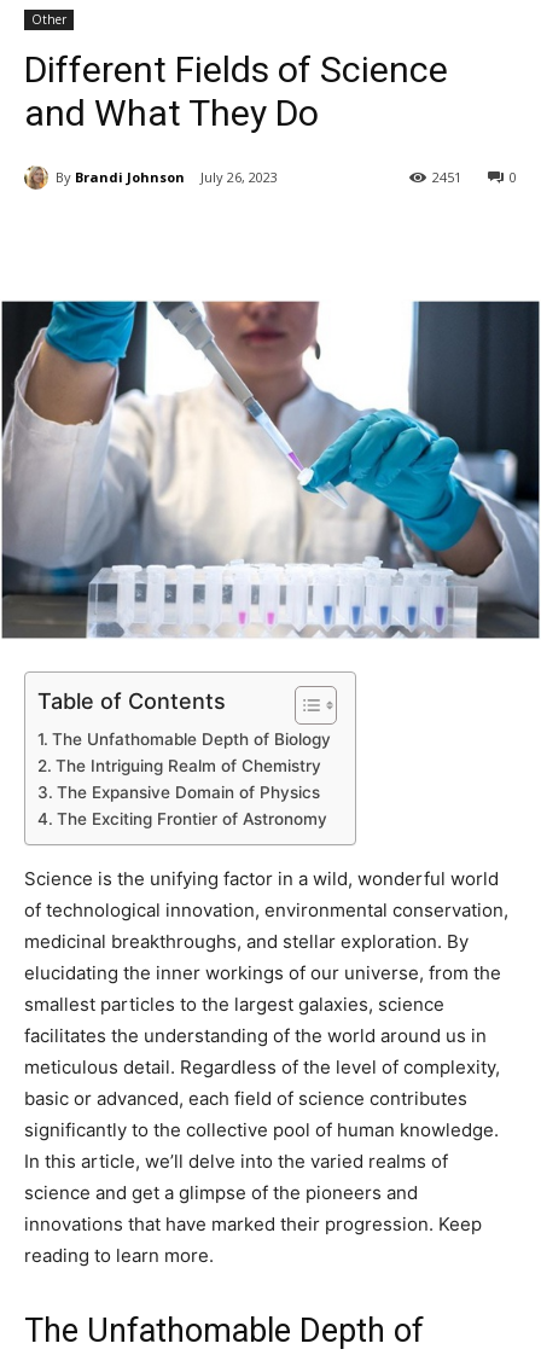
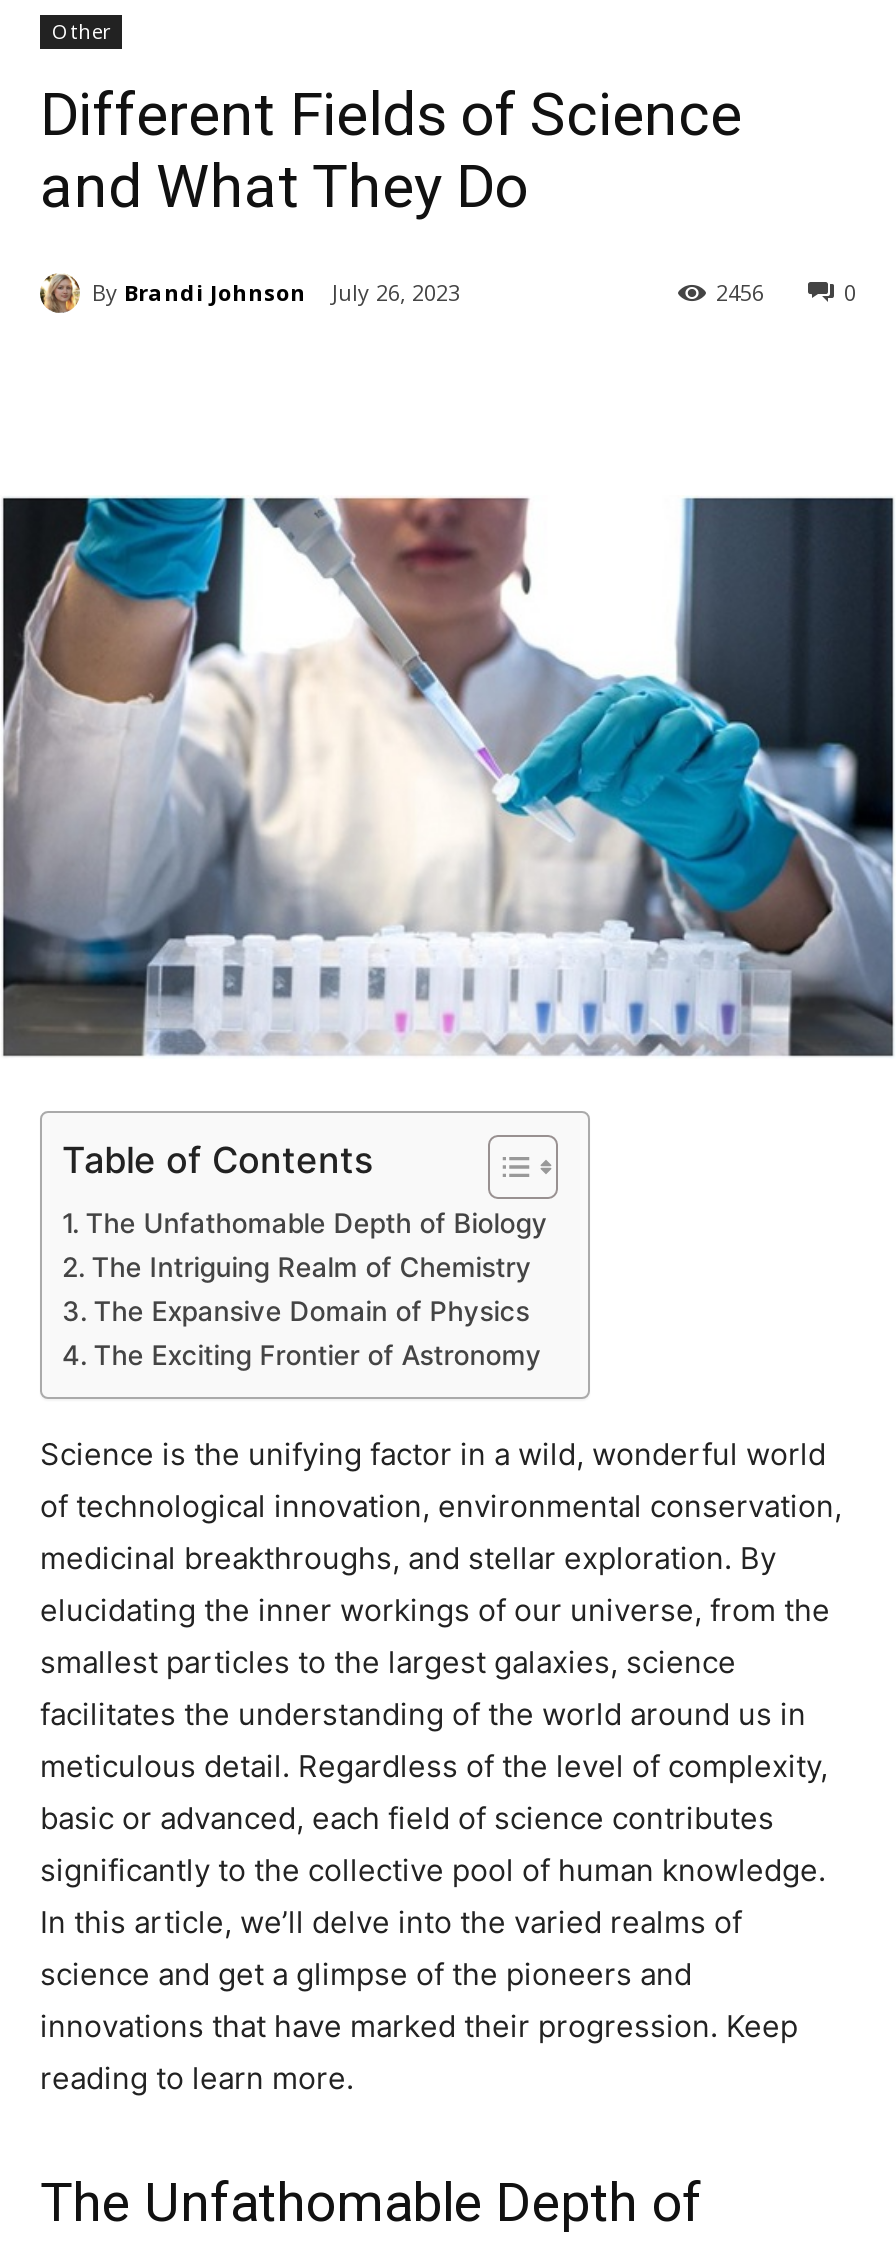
[432,168,461,186] 2451 -> [716,277,764,307] 2456

